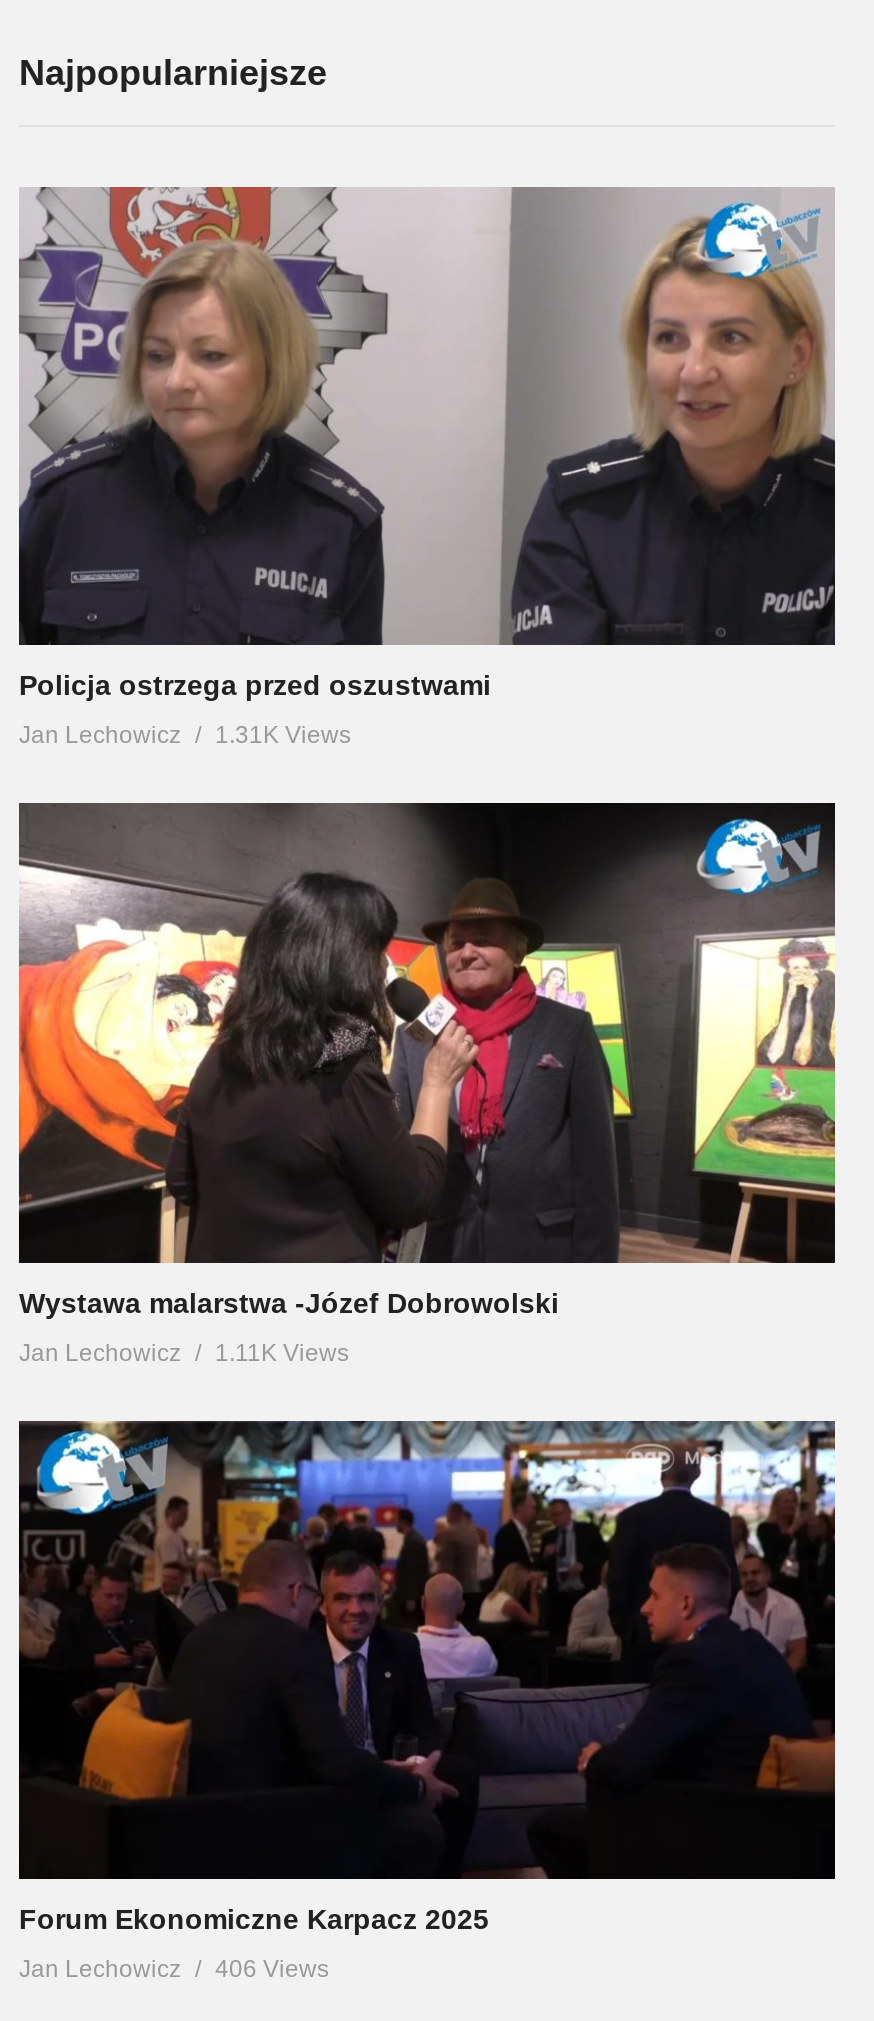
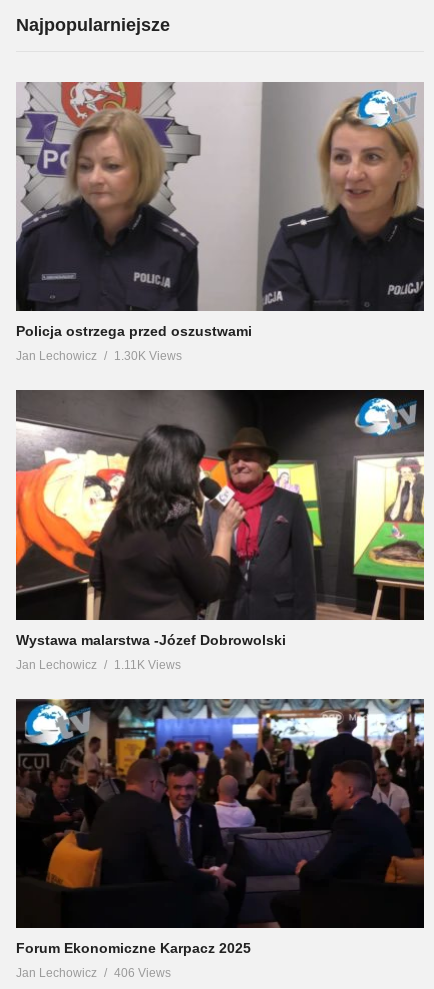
[19,721,351,749] Jan Lechowicz 1.31K Views -> [16,349,182,363] Jan Lechowicz 1.30K Views

